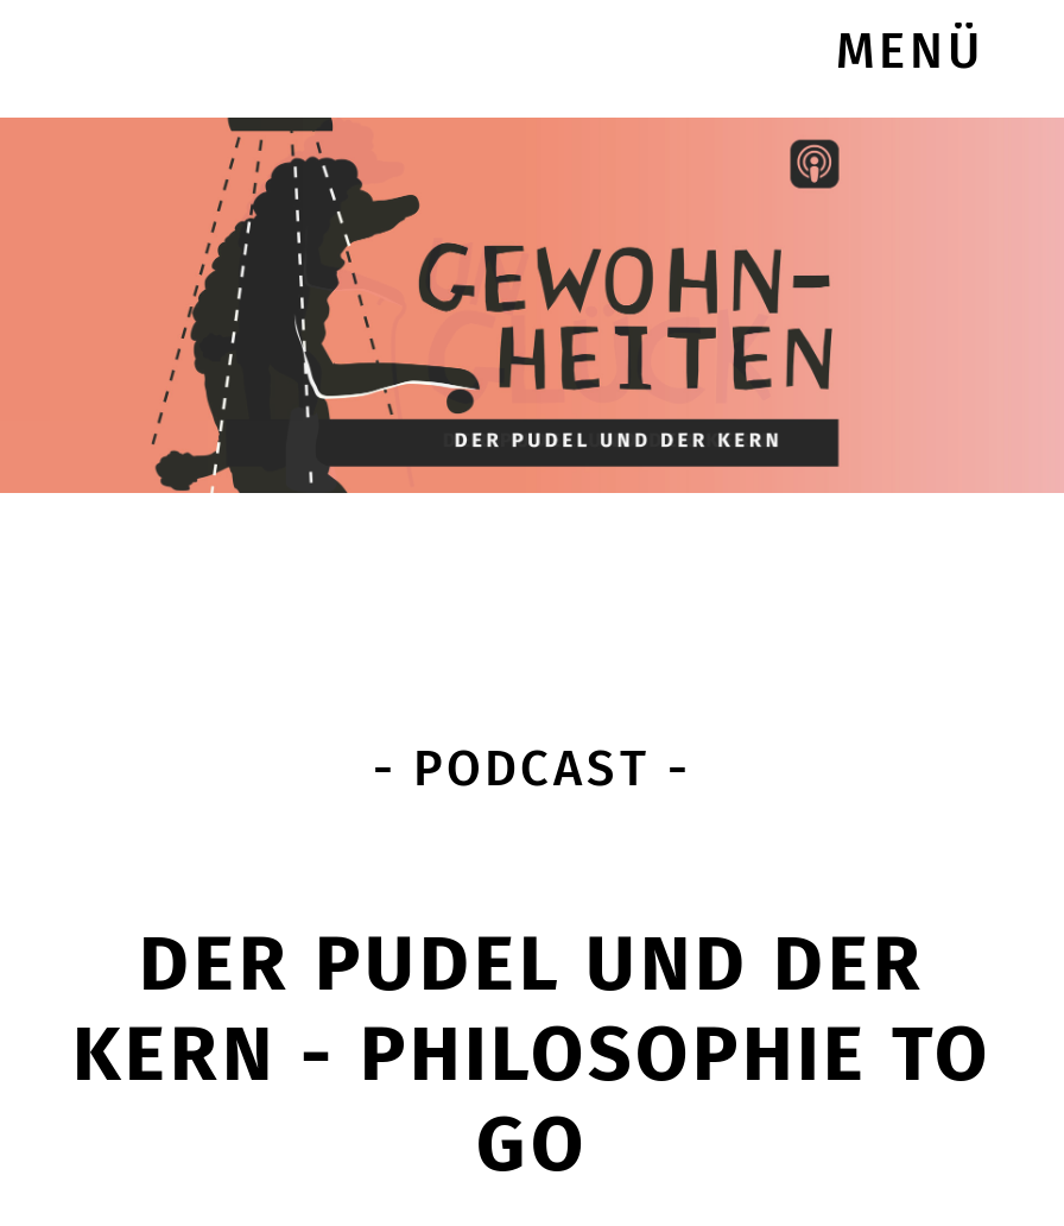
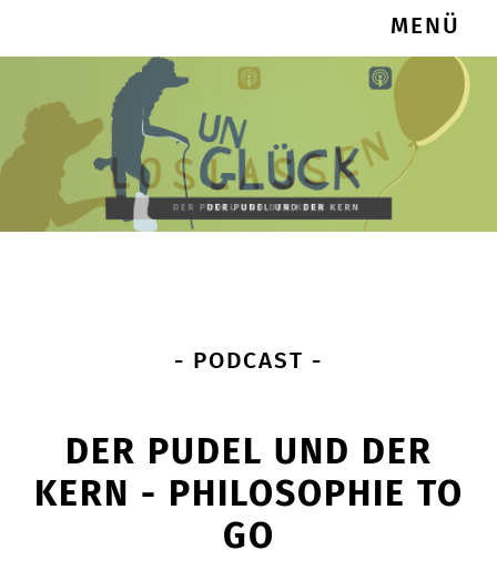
[7,115,1057,495] [image] -> [3,55,494,233] [image]

